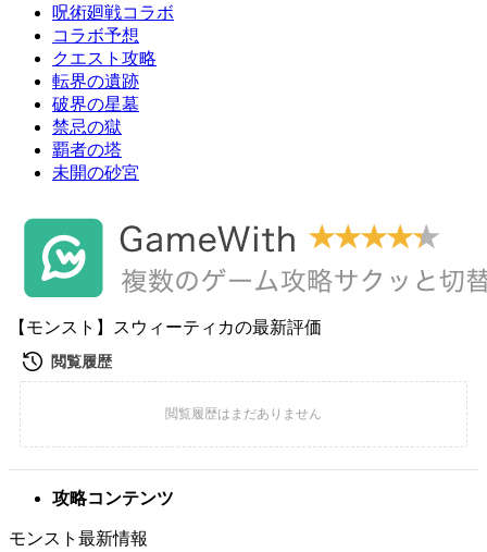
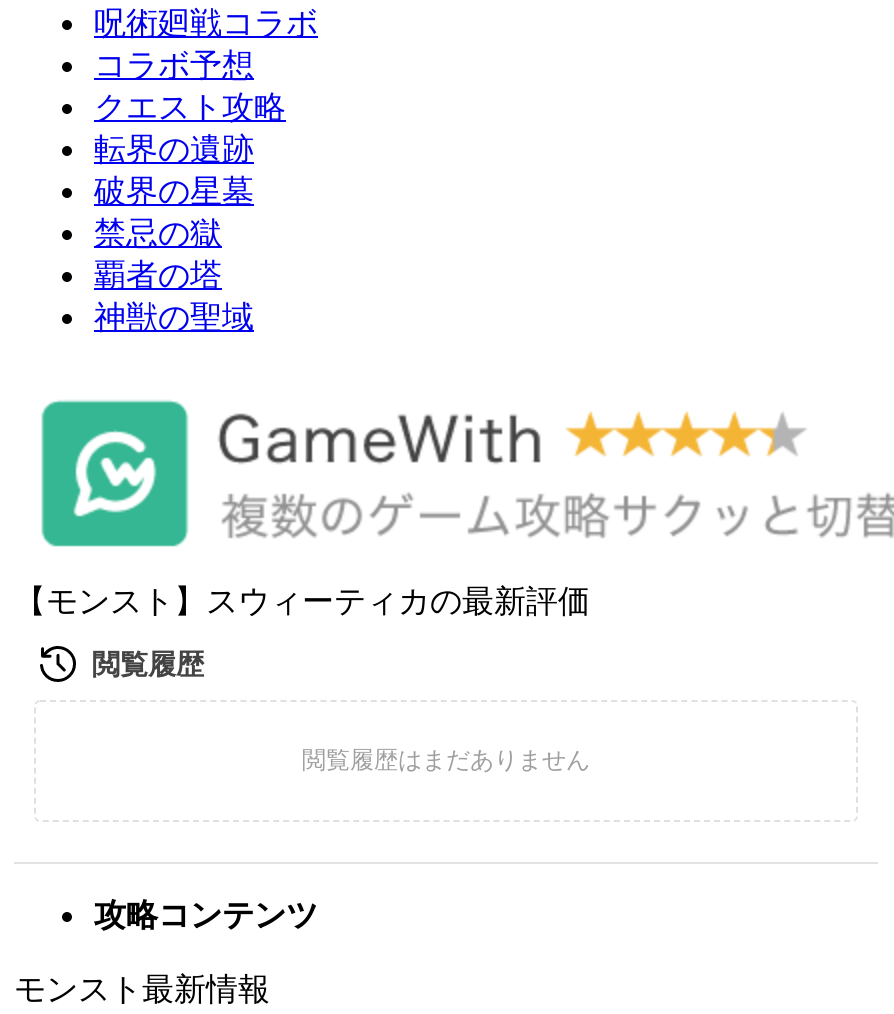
[52,163,139,182] 未開の砂宮 -> [94,300,254,334] 神獣の聖域

